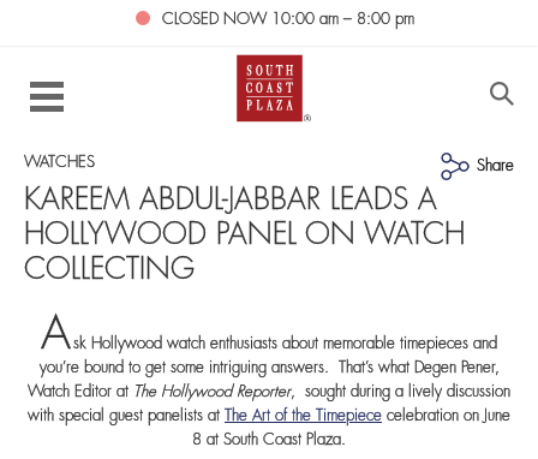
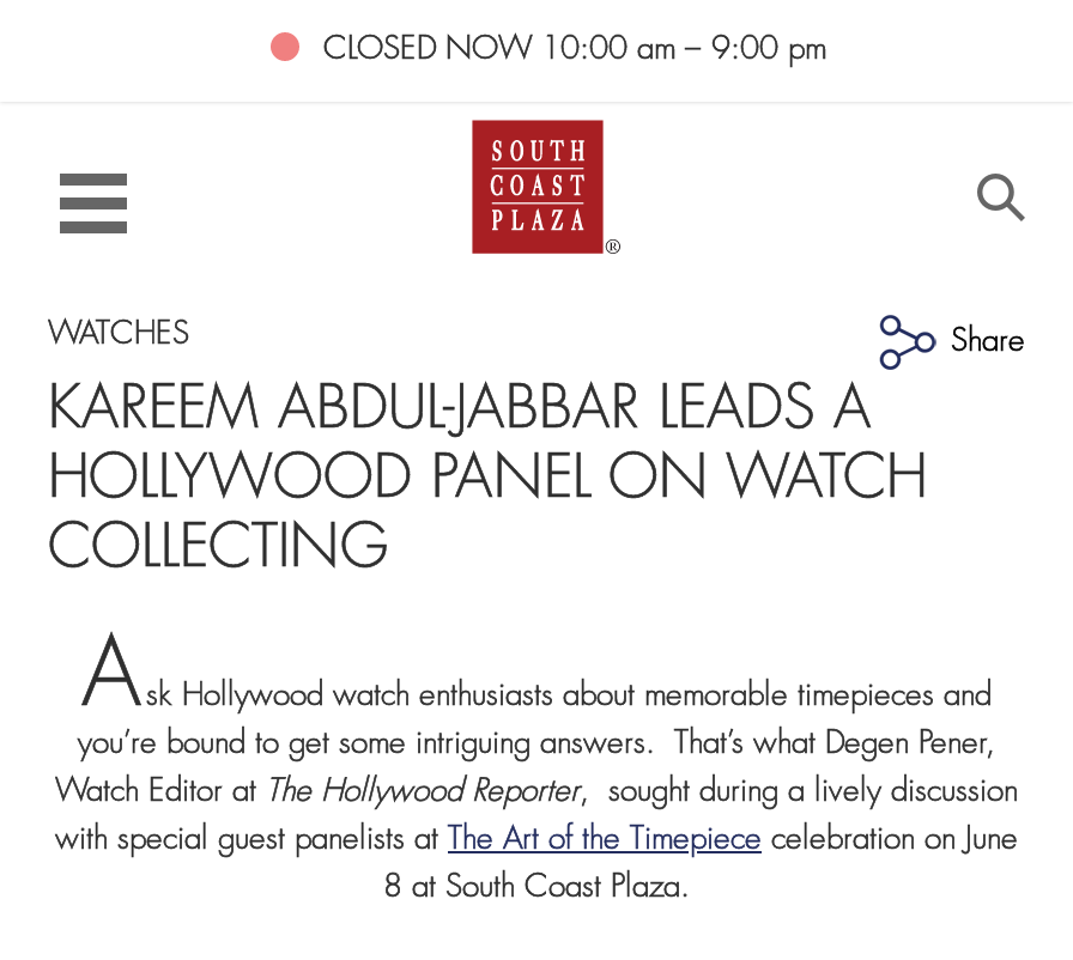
[162,12,414,28] CLOSED NOW 10:00 am – 8:00 pm -> [323,35,826,66] CLOSED NOW 10:00 am – 9:00 pm

